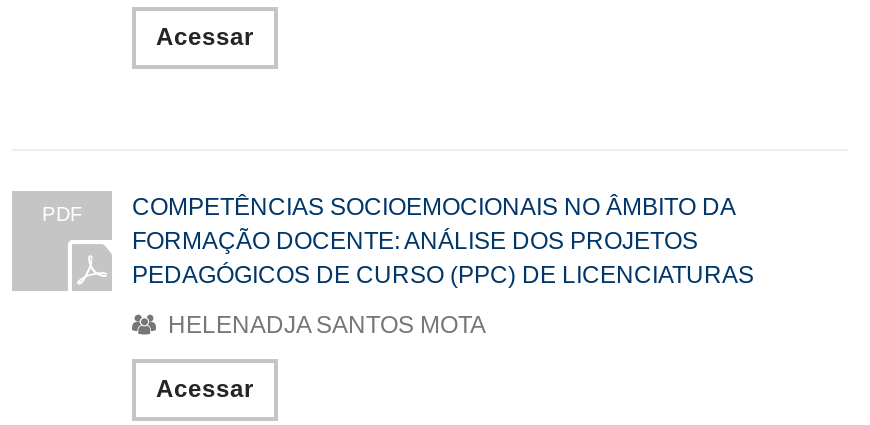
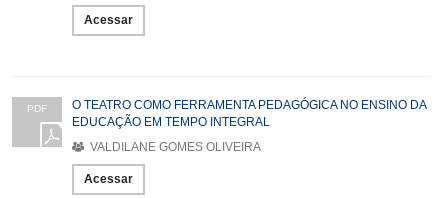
[132,192,754,288] COMPETÊNCIAS SOCIOEMOCIONAIS NO ÂMBITO DA | FORMAÇÃO DOCENTE: ANÁLISE DOS PROJETOS | PEDAGÓGICOS DE CURSO (PPC) DE LICENCIATURAS -> [72,98,426,129] O TEATRO COMO FERRAMENTA PEDAGÓGICA NO ENSINO DA | EDUCAÇÃO EM TEMPO INTEGRAL
[162,310,486,338] HELENADJA SANTOS MOTA -> [87,140,261,154] VALDILANE GOMES OLIVEIRA

